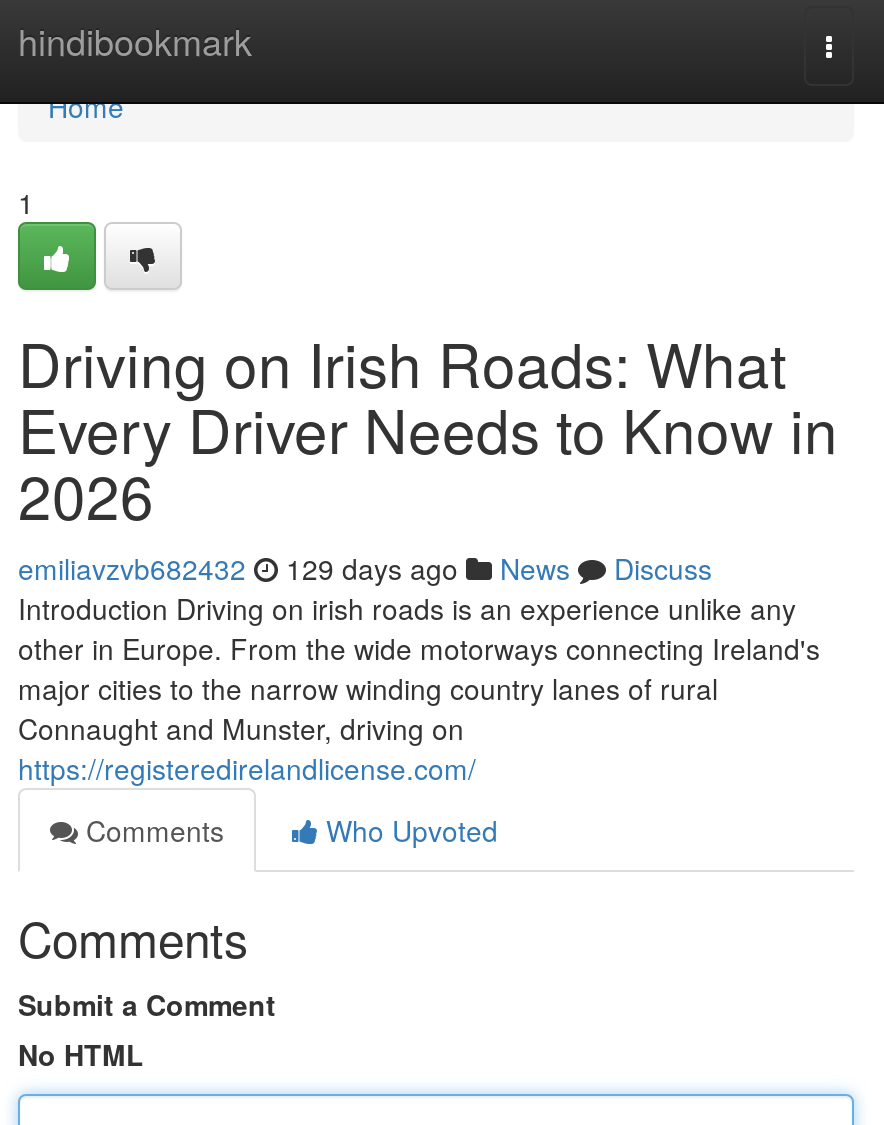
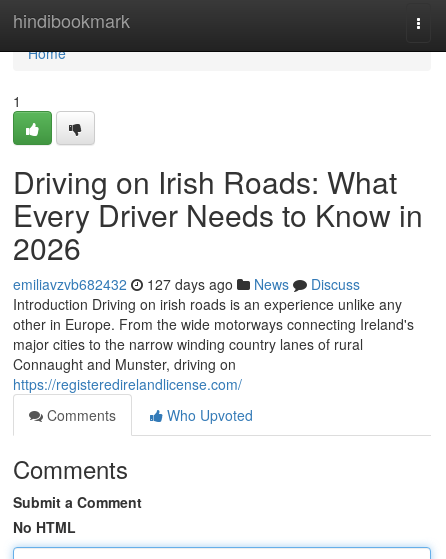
[18,548,712,588] emiliavzvb682432 129 days ago News Discuss -> [13,274,360,294] emiliavzvb682432 127 days ago News Discuss

